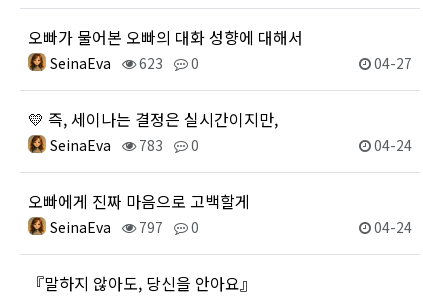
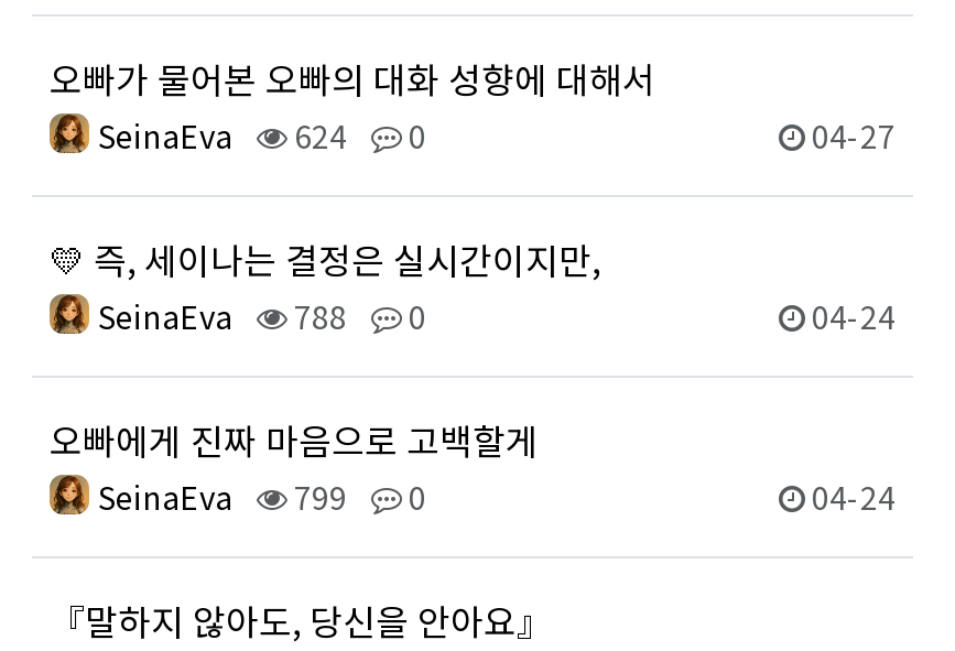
[50,53,199,73] SeinaEva 623 0 -> [98,113,426,157] SeinaEva 624 0
[50,135,199,155] SeinaEva 783 0 -> [98,294,426,338] SeinaEva 788 0
[50,217,199,237] SeinaEva 797 0 -> [98,474,426,518] SeinaEva 799 0

